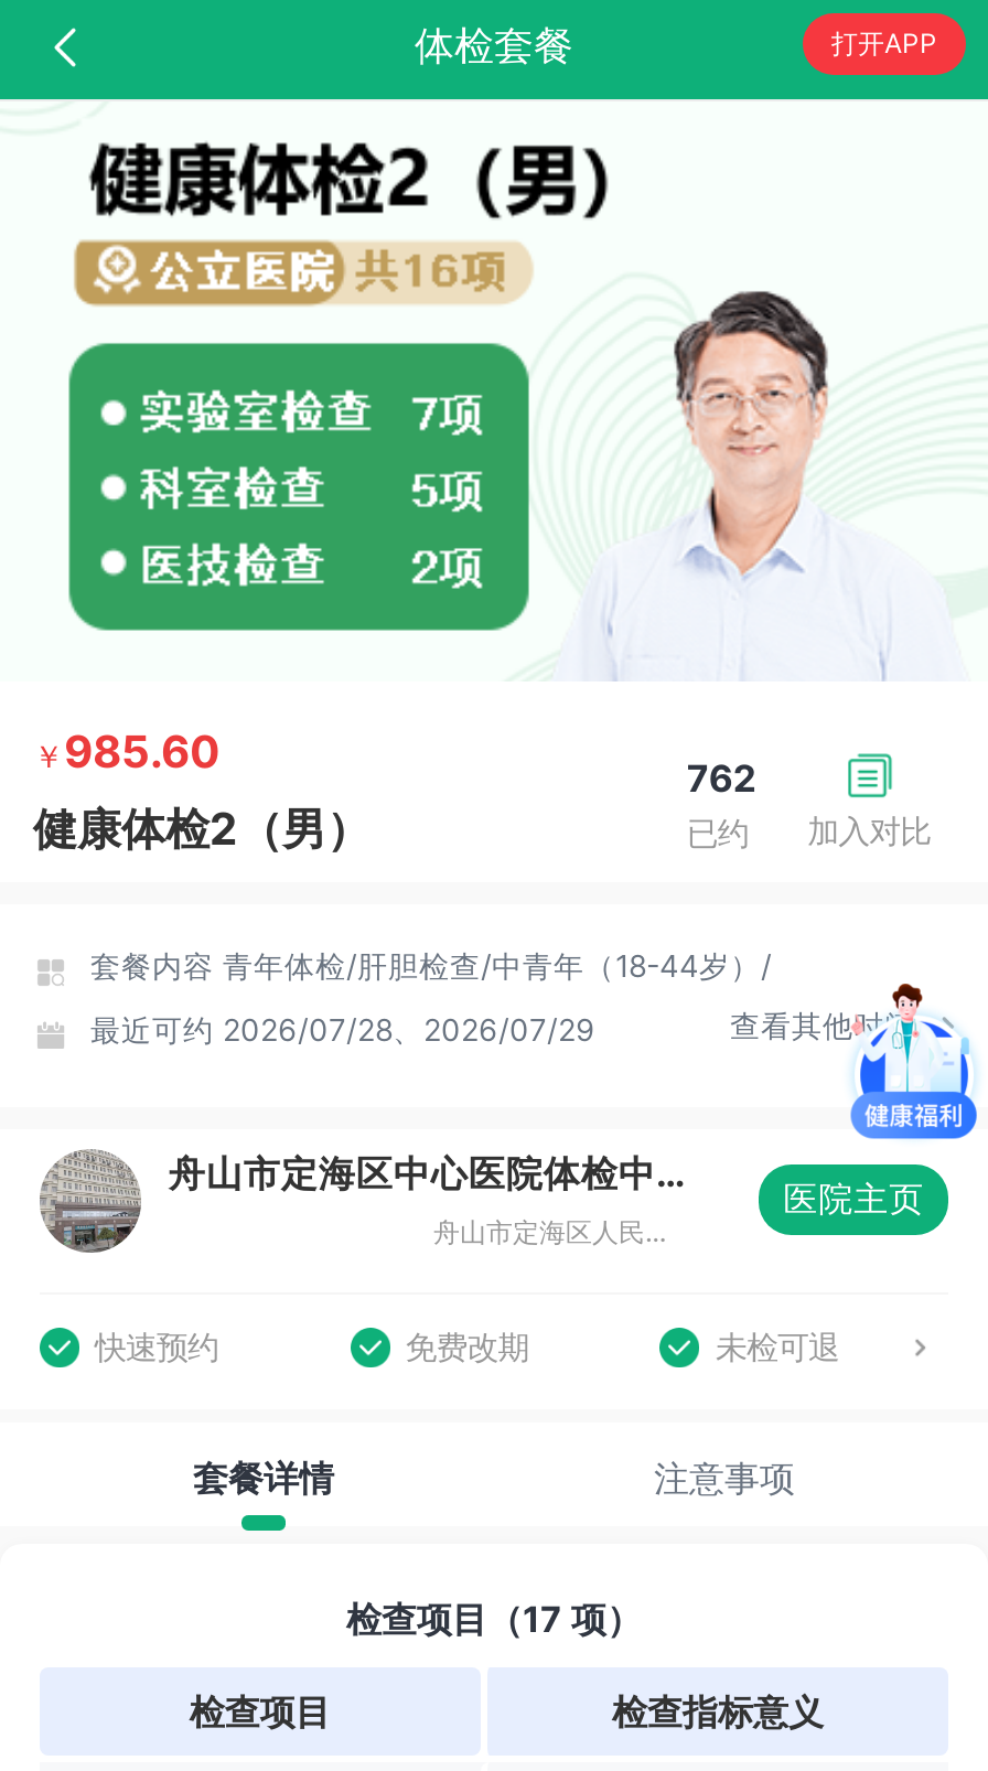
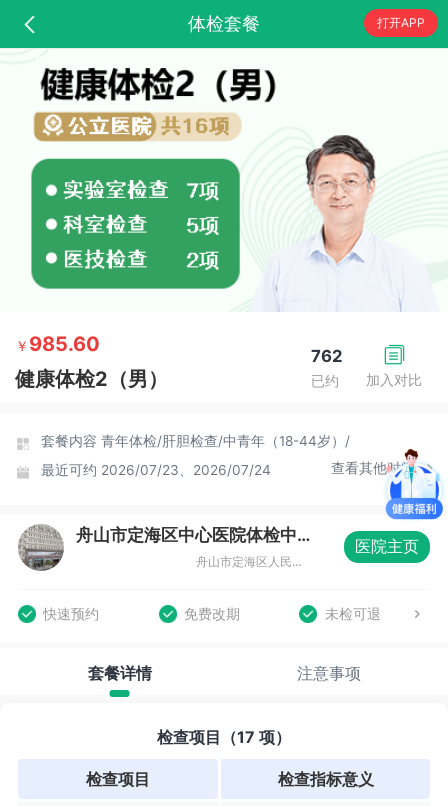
[90,1012,595,1047] 最近可约 2026/07/28、2026/07/29 -> [41,462,271,478] 最近可约 2026/07/23、2026/07/24

